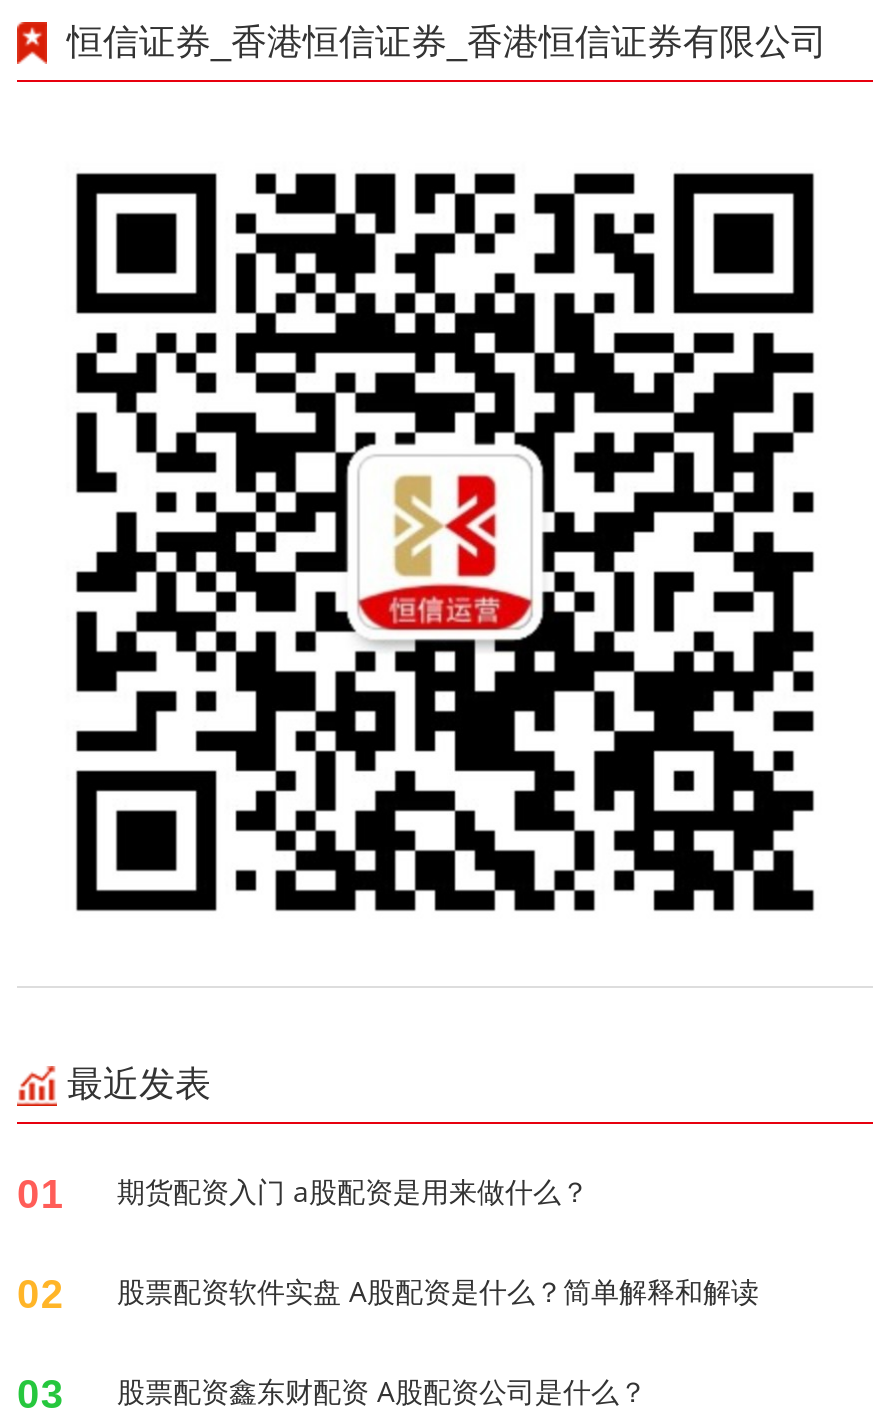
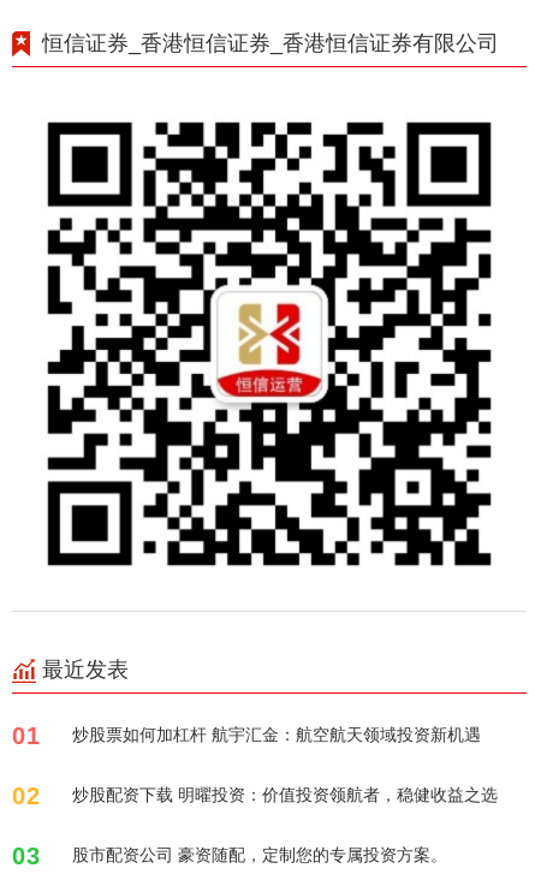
[117,1171,589,1209] 期货配资入门 a股配资是用来做什么？ -> [72,722,481,745] 炒股票如何加杠杆 航宇汇金：航空航天领域投资新机遇
[117,1271,759,1309] 股票配资软件实盘 A股配资是什么？简单解释和解读 -> [72,782,498,805] 炒股配资下载 明曜投资：价值投资领航者，稳健收益之选
[117,1371,647,1409] 股票配资鑫东财配资 A股配资公司是什么？ -> [72,842,447,865] 股市配资公司 豪资随配，定制您的专属投资方案。

